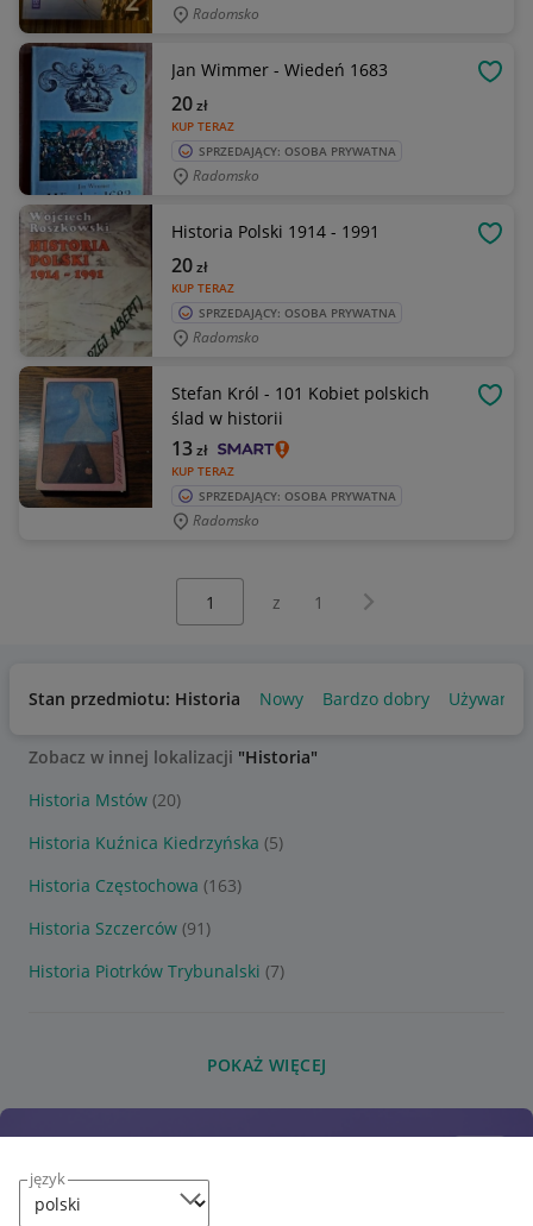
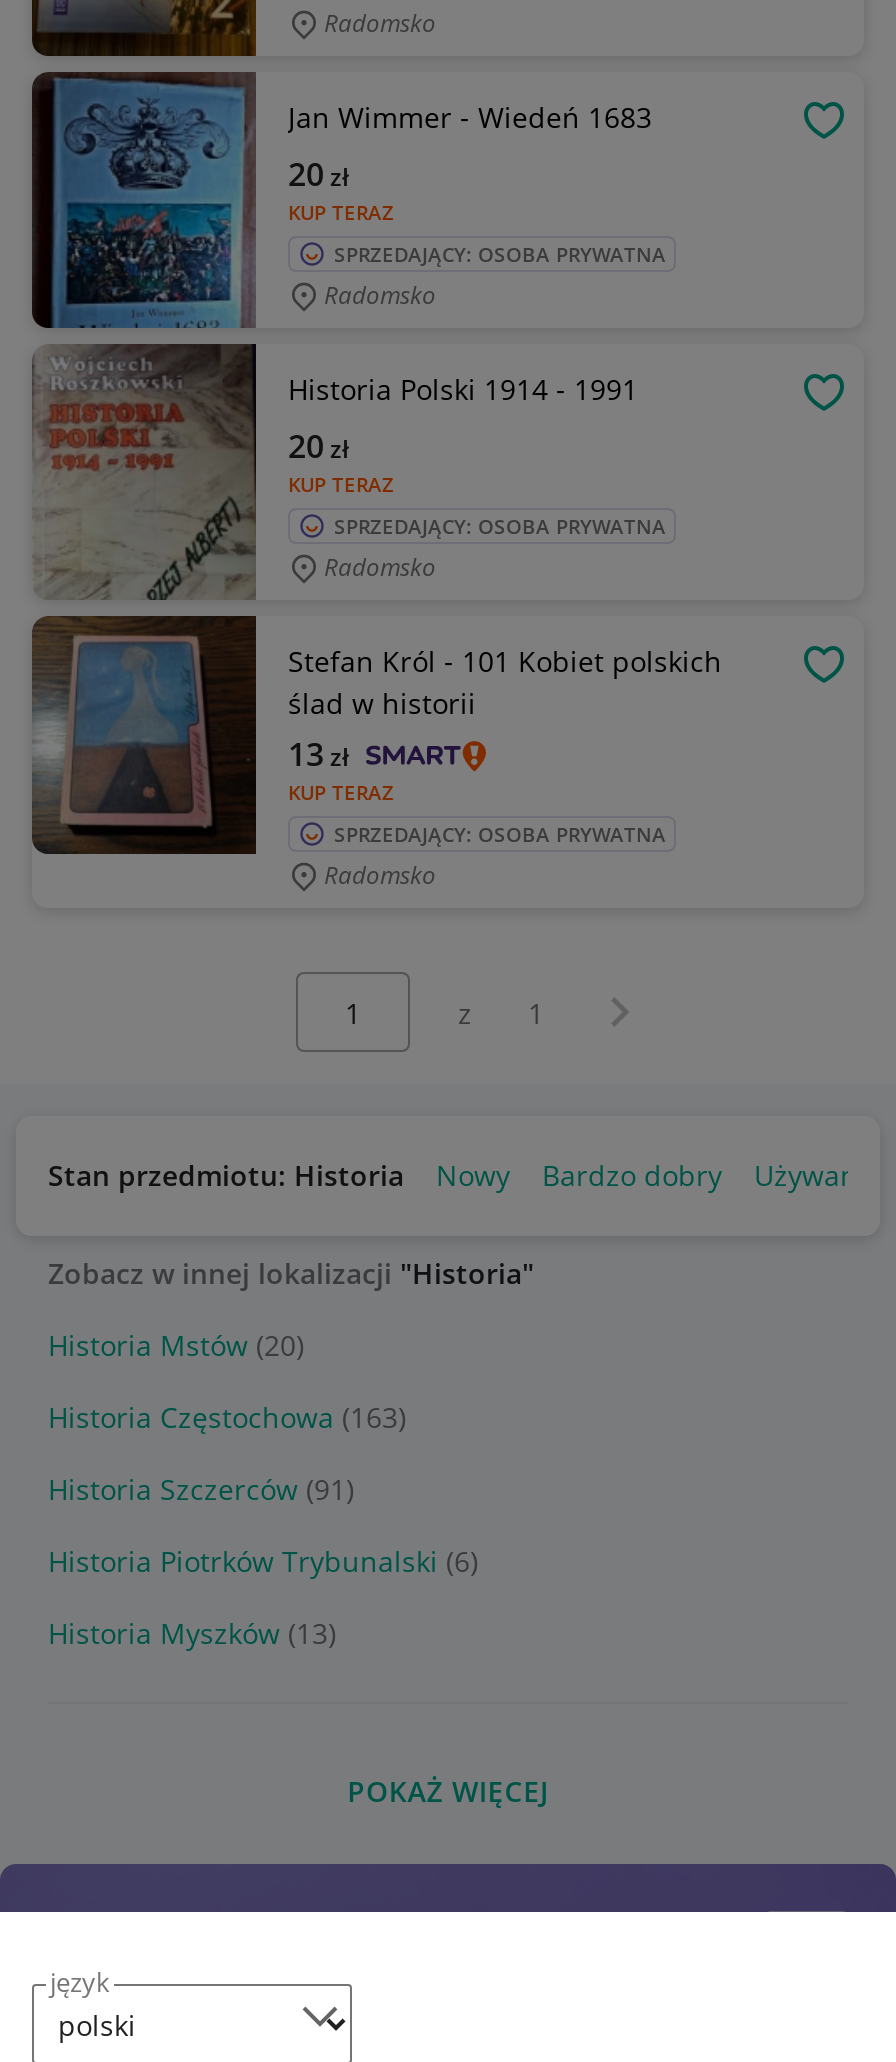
[29,831,283,854] Historia Kuźnica Kiedrzyńska (5) -> none
moved [29,874,242,939] -> [48,1398,406,1508]: Historia Częstochowa (163) | Historia Szczerców (91)
[29,960,284,982] Historia Piotrków Trybunalski (7) -> [48,1542,478,1652] Historia Piotrków Trybunalski (6) | Historia Myszków (13)

